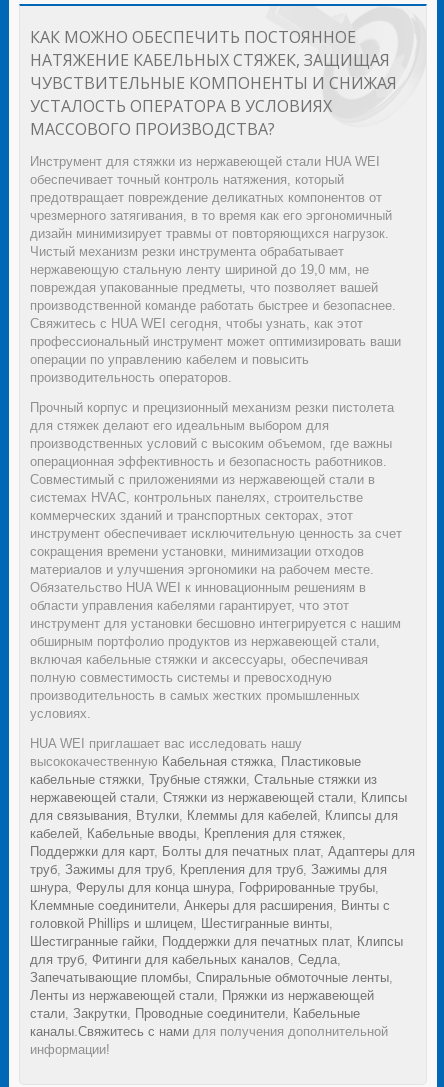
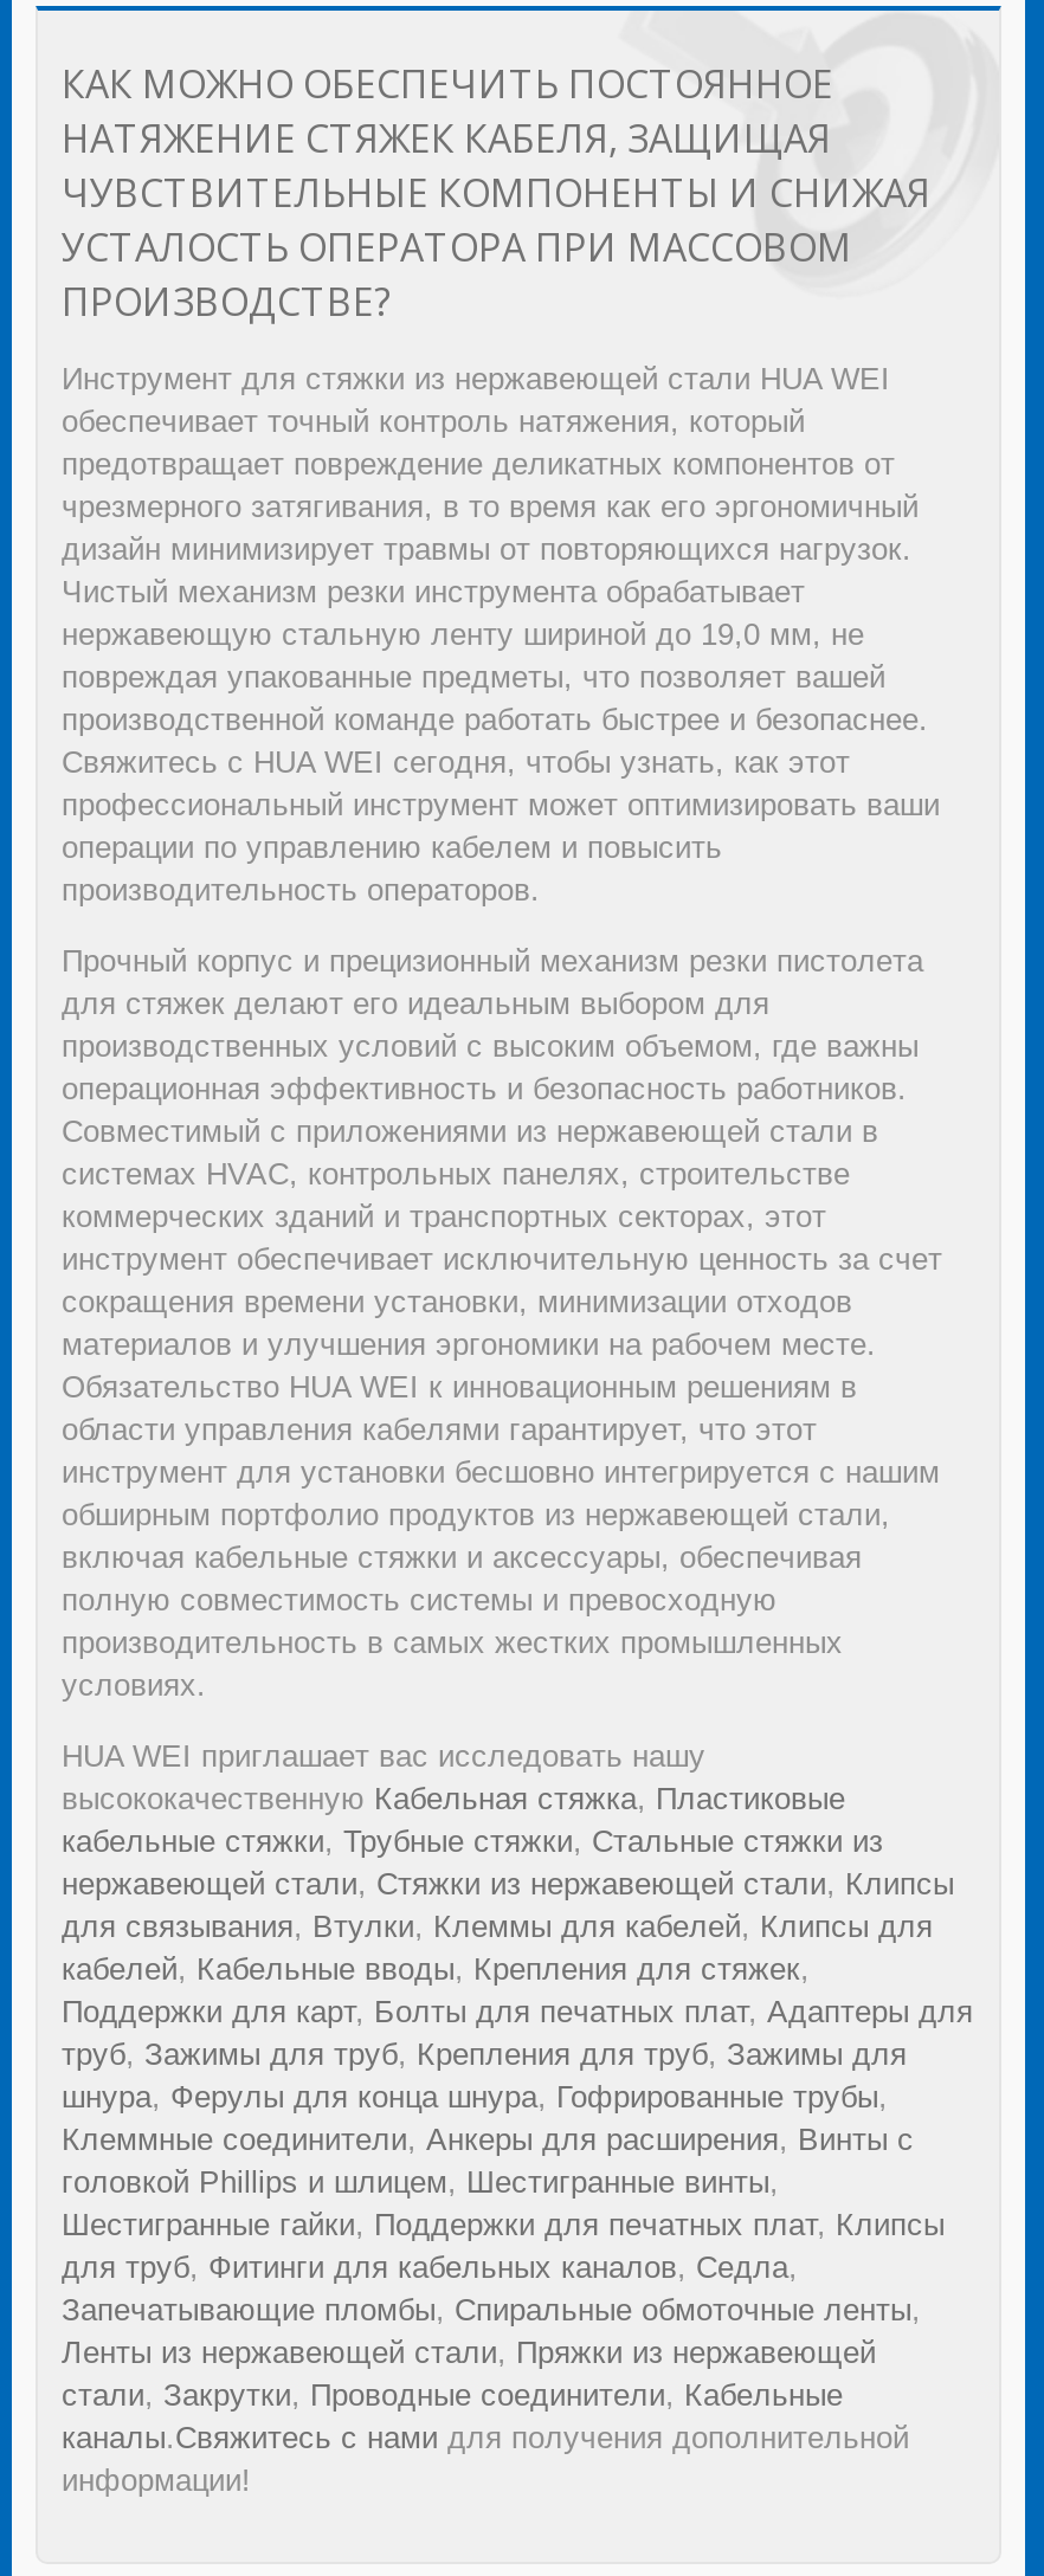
[30,49,390,71] НАТЯЖЕНИЕ КАБЕЛЬНЫХ СТЯЖЕК, ЗАЩИЩАЯ -> [62,114,831,166] НАТЯЖЕНИЕ СТЯЖЕК КАБЕЛЯ, ЗАЩИЩАЯ
[30,95,332,140] УСТАЛОСТЬ ОПЕРАТОРА В УСЛОВИЯХ | МАССОВОГО ПРОИЗВОДСТВА? -> [62,222,852,329] УСТАЛОСТЬ ОПЕРАТОРА ПРИ МАССОВОМ | ПРОИЗВОДСТВЕ?

